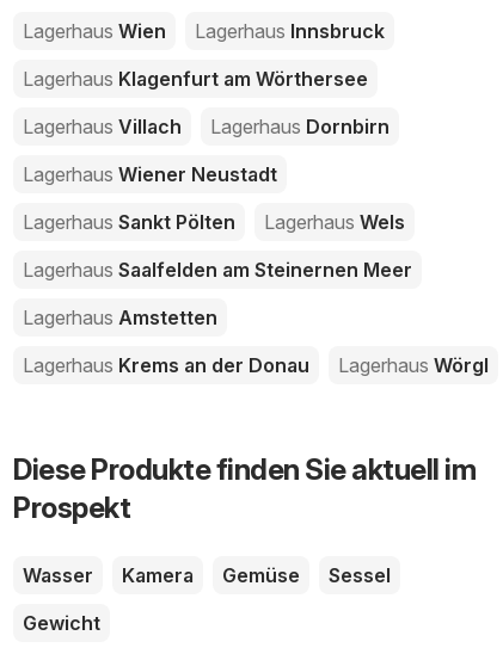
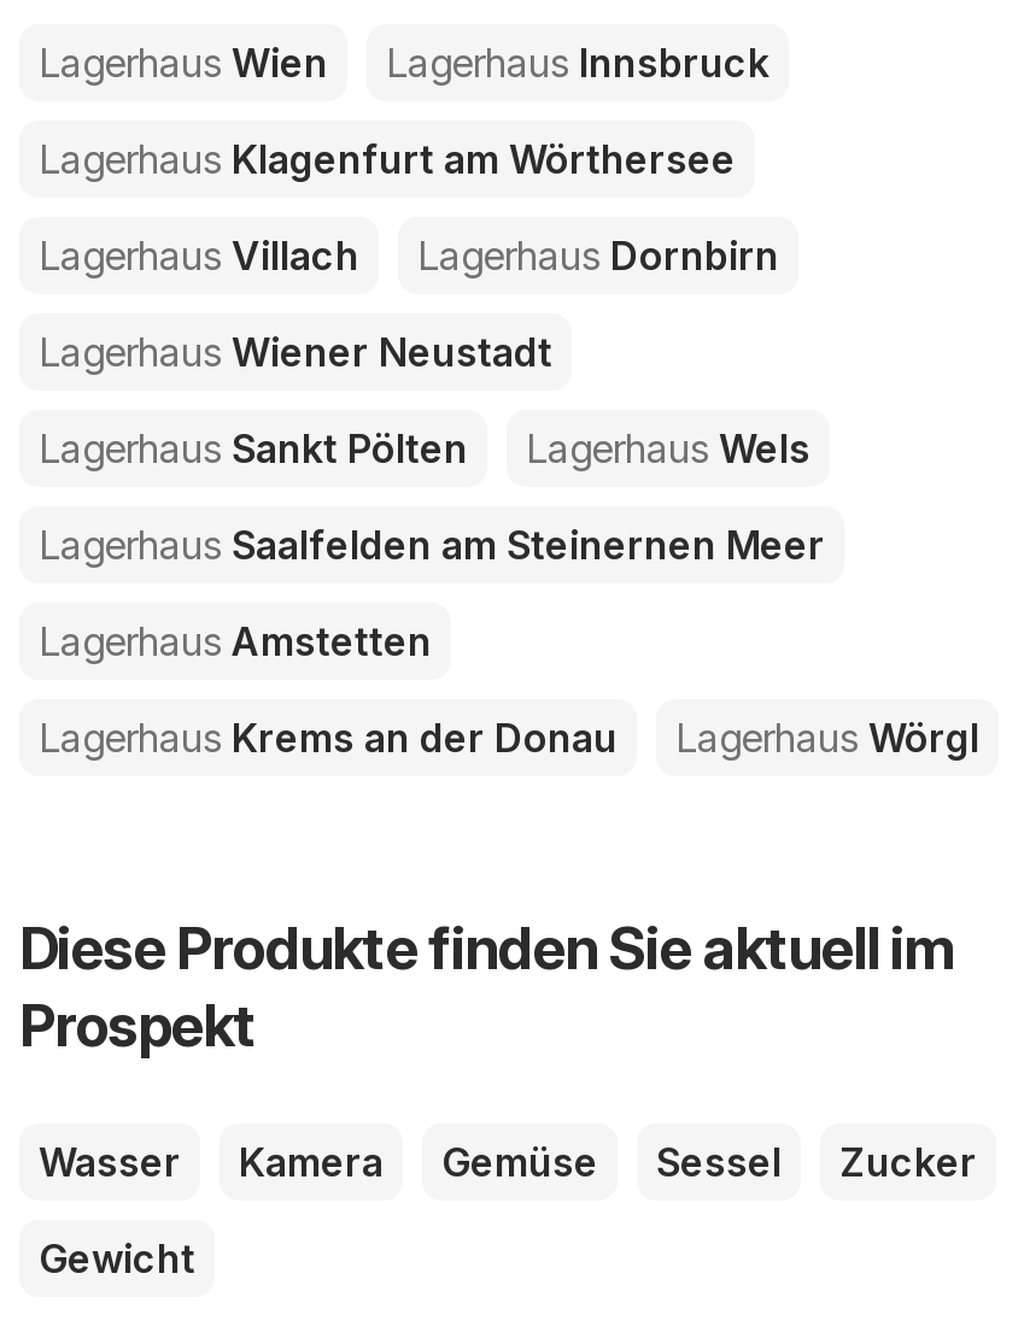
none -> [839,1139,977,1187] Zucker

